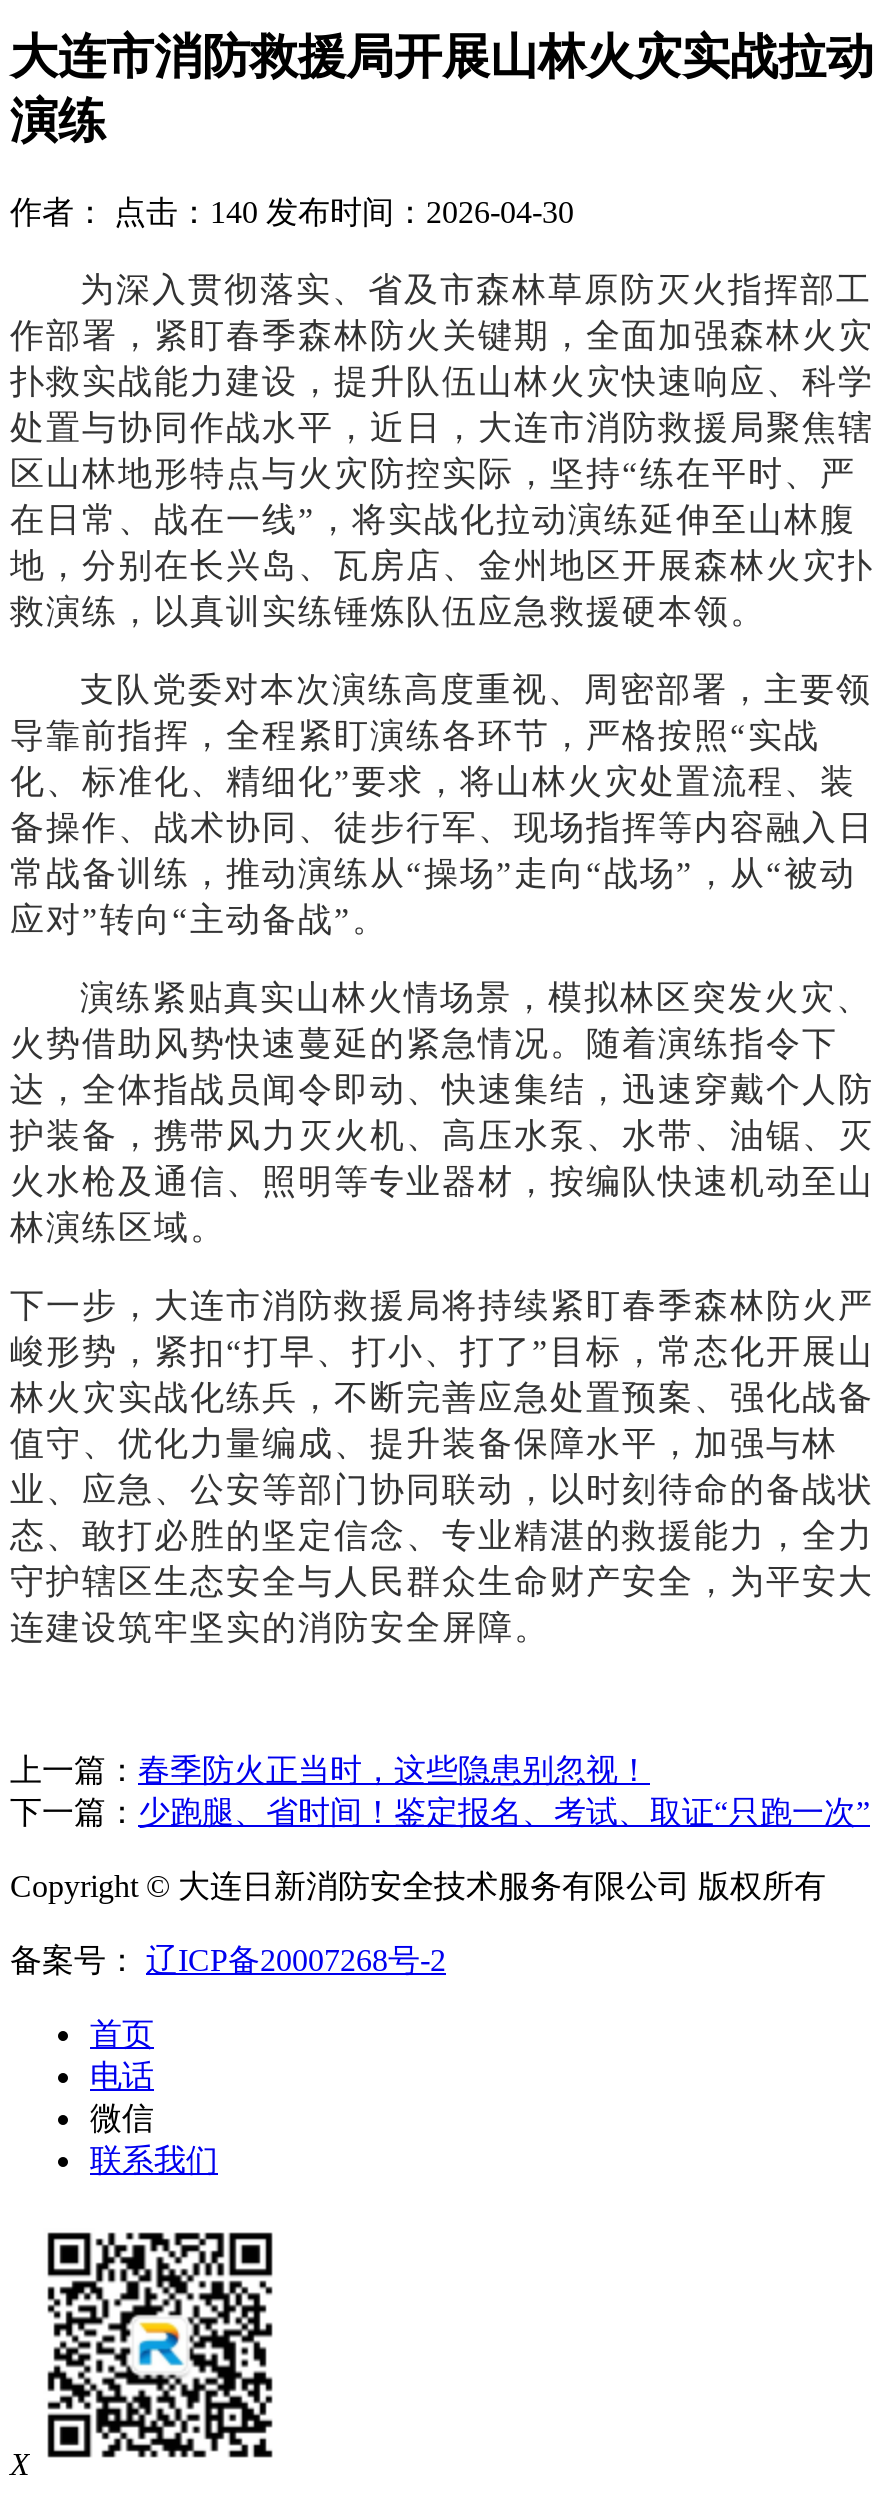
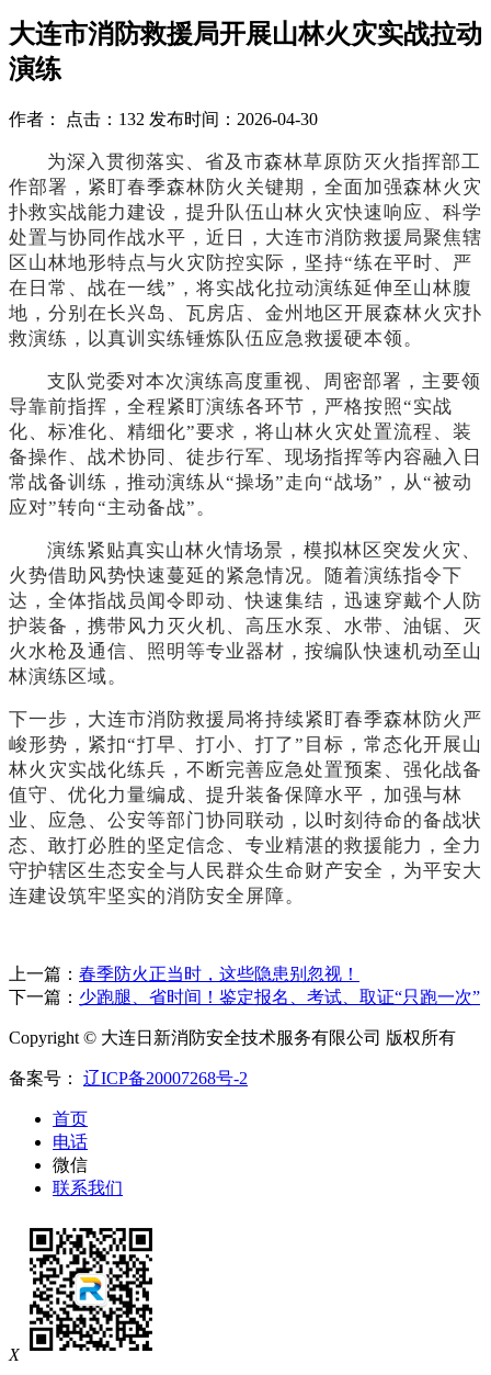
[10,195,574,229] 作者： 点击：140 发布时间：2026-04-30 -> [9,110,318,128] 作者： 点击：132 发布时间：2026-04-30

